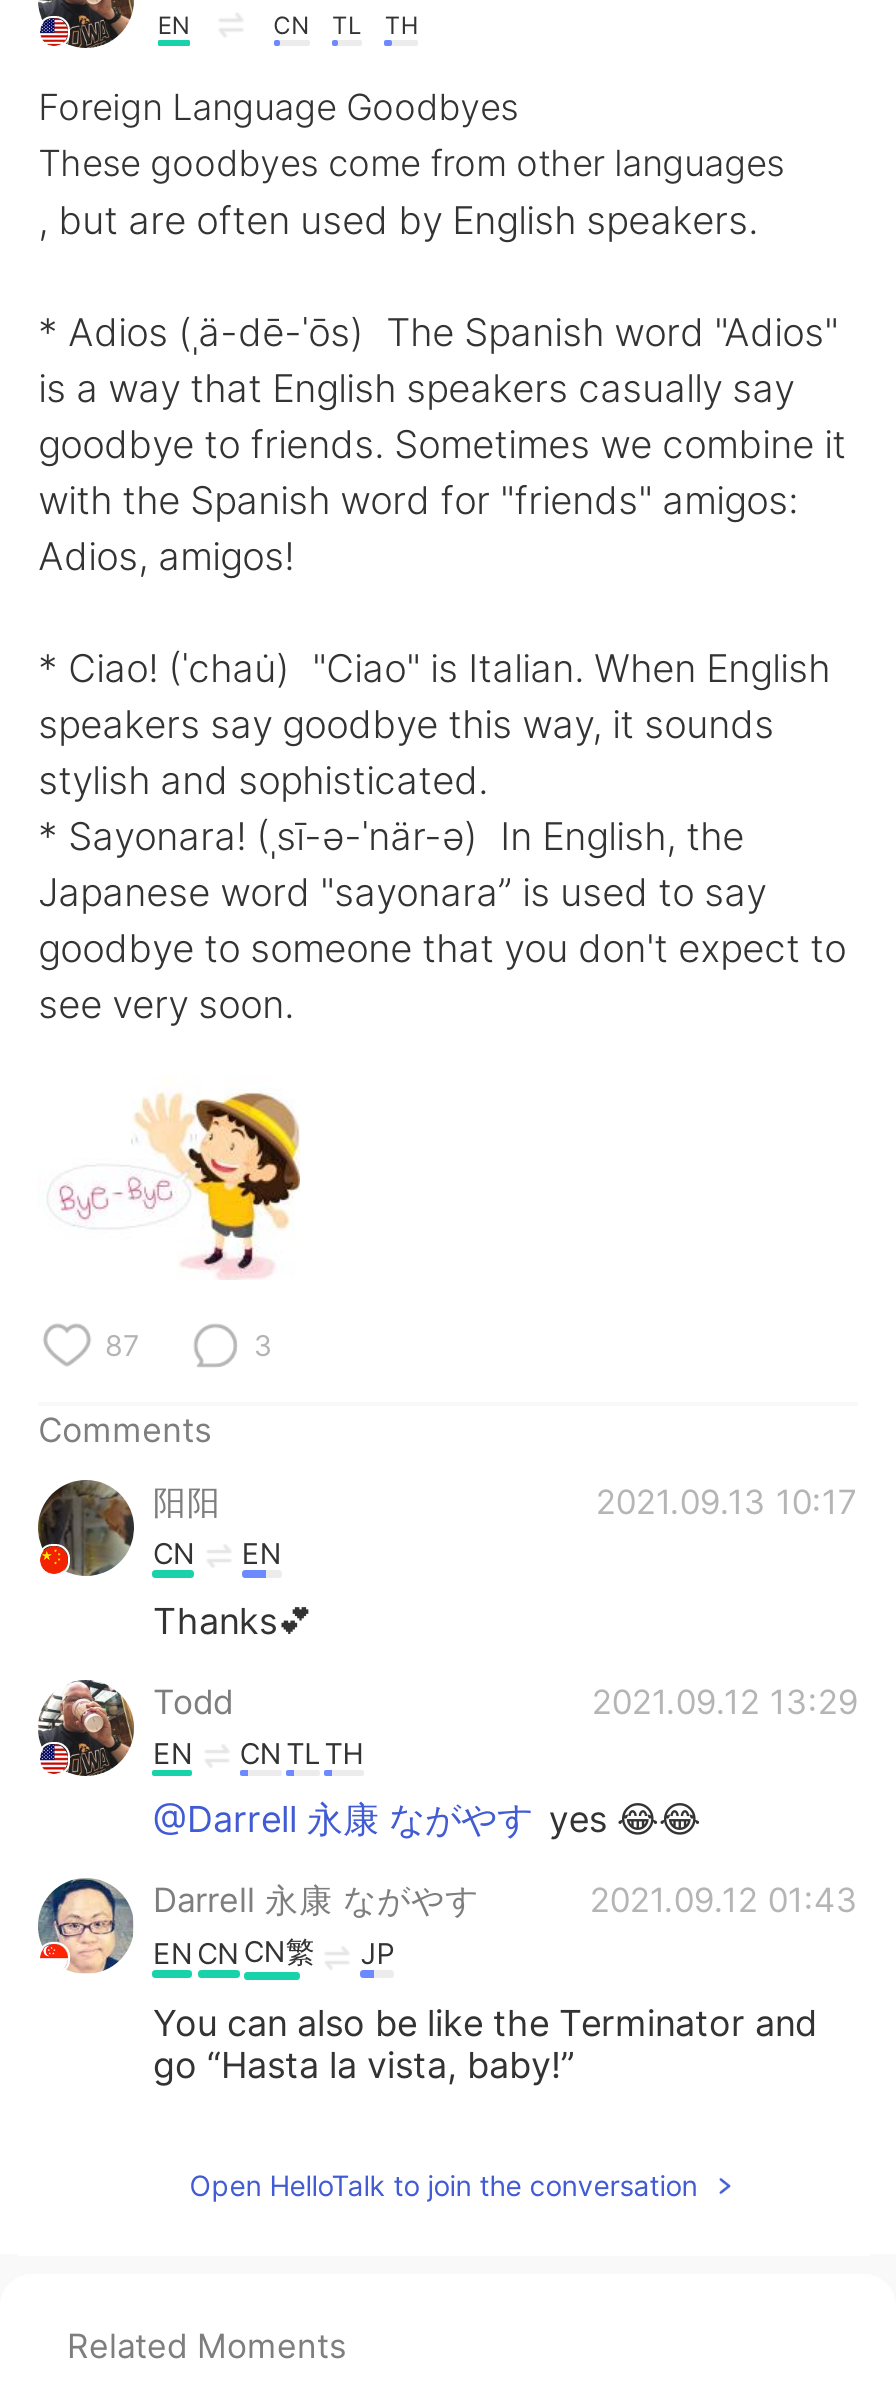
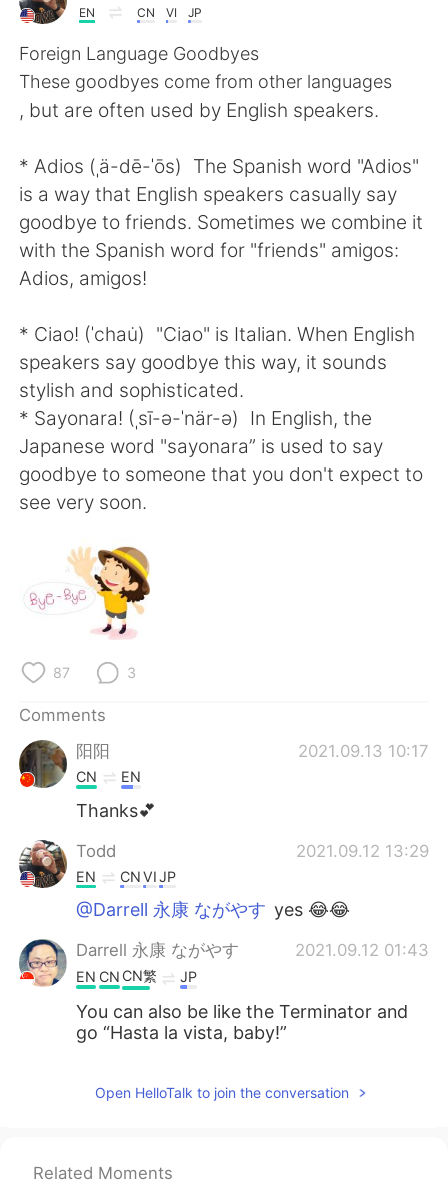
[332,9,419,39] TL | TH -> [166,5,202,20] VI | JP
[240,1735,365,1769] CN TL TH -> [120,868,176,885] CN VI JP

